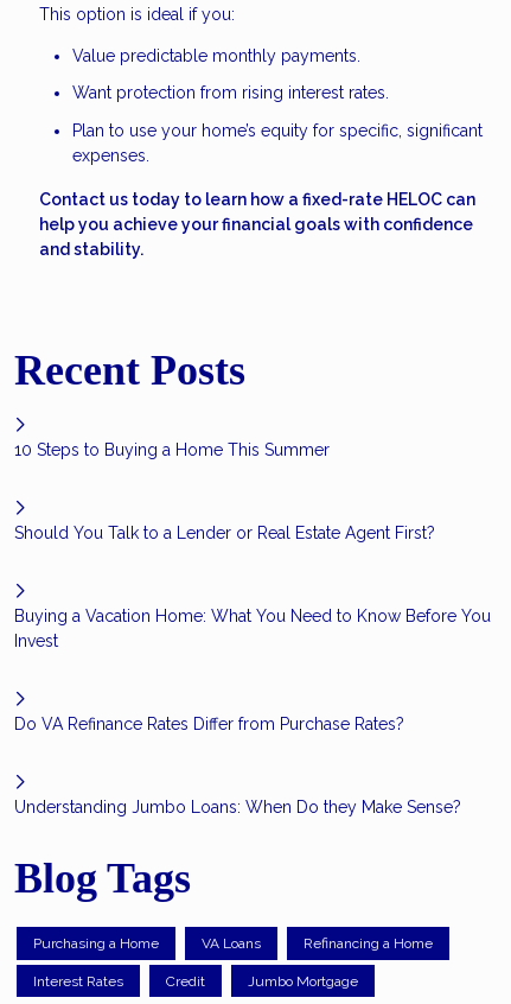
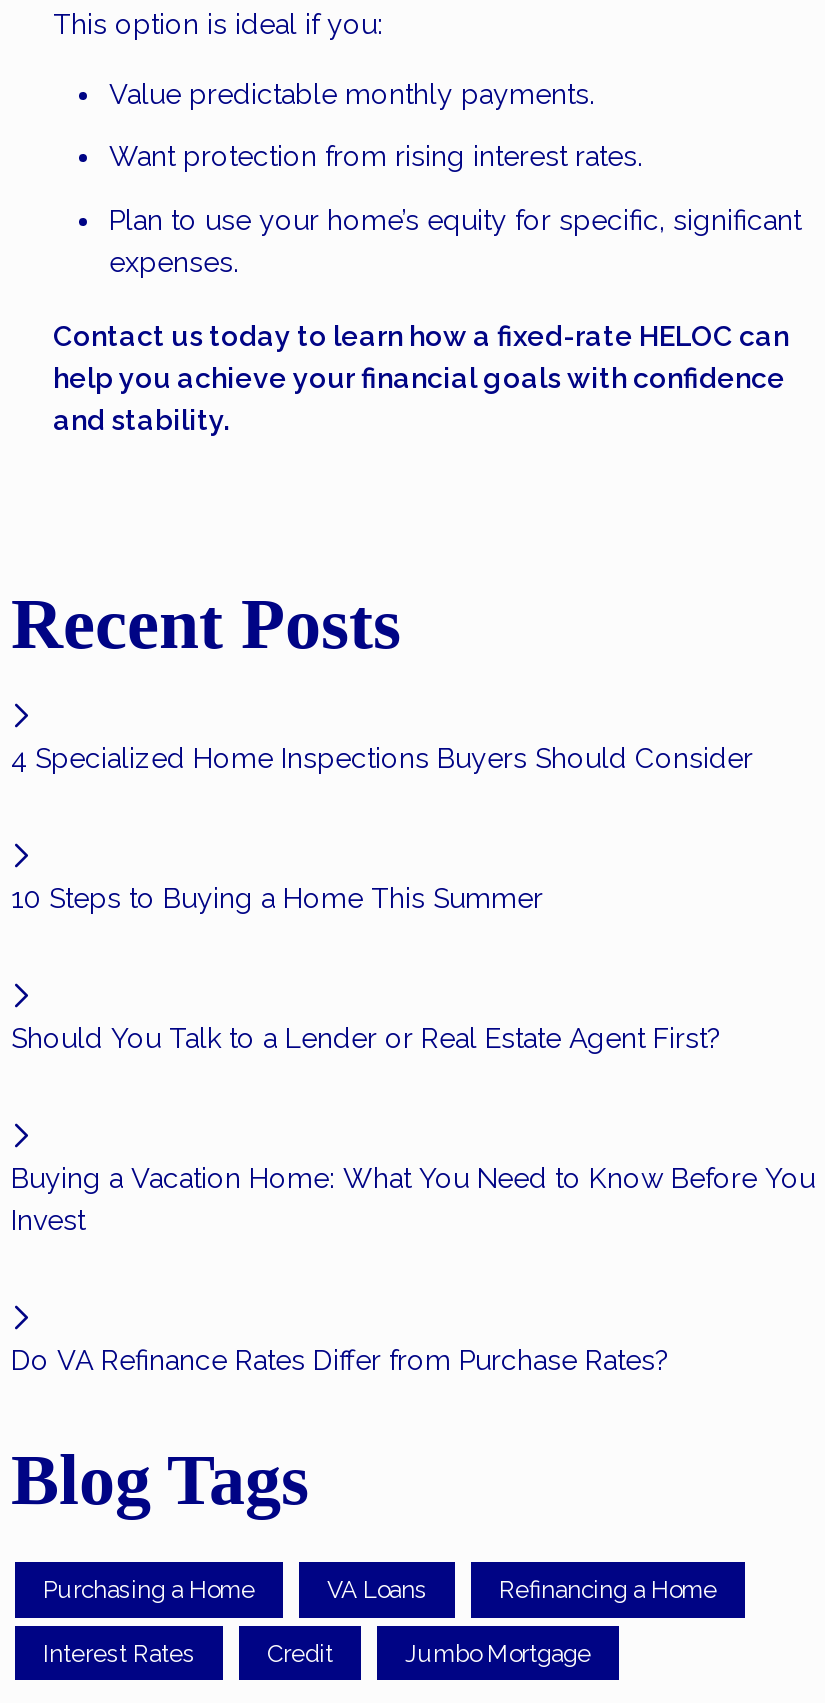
none -> [11,743,753,775] 4 Specialized Home Inspections Buyers Should Consider
moved [14,441,491,734] -> [11,883,815,1377]: 10 Steps to Buying a Home This Summer | Should You Talk to a Lender or Real Estate Agent First? | Buying a Vacation Home: What You Need to Know Before You | Invest | Do VA Refinance Rates Differ from Purchase Rates?
[14,798,461,817] Understanding Jumbo Loans: When Do they Make Sense? -> none

